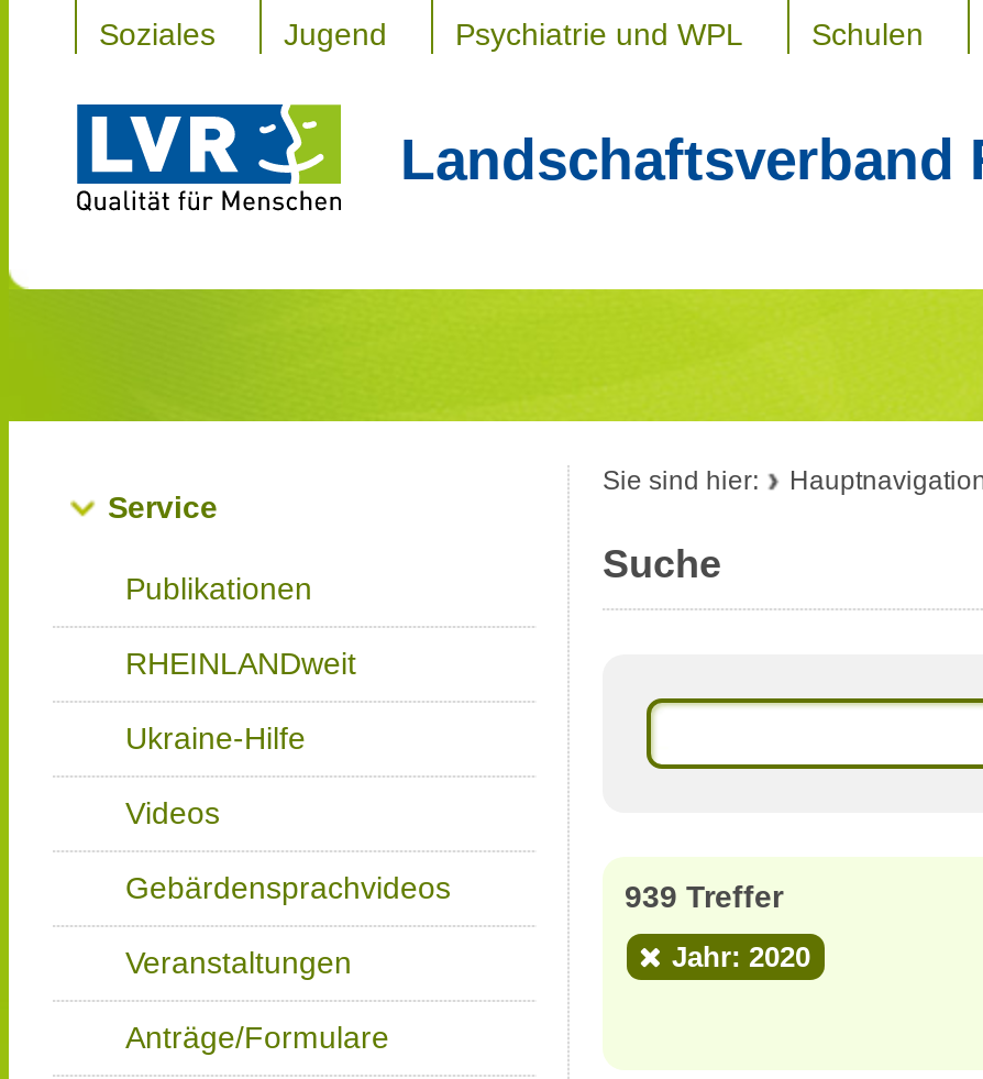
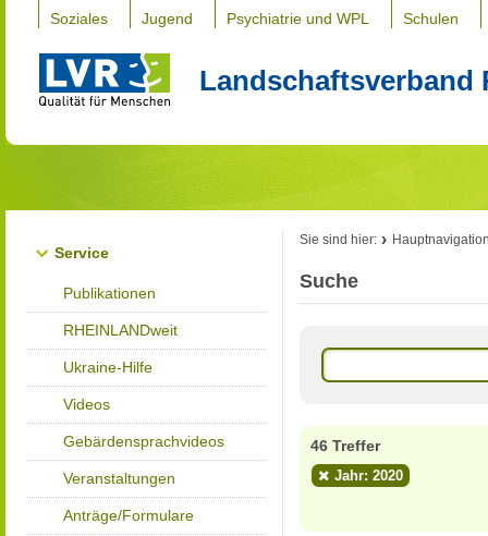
[625,879,783,914] 939 Treffer -> [310,437,380,454] 46 Treffer

